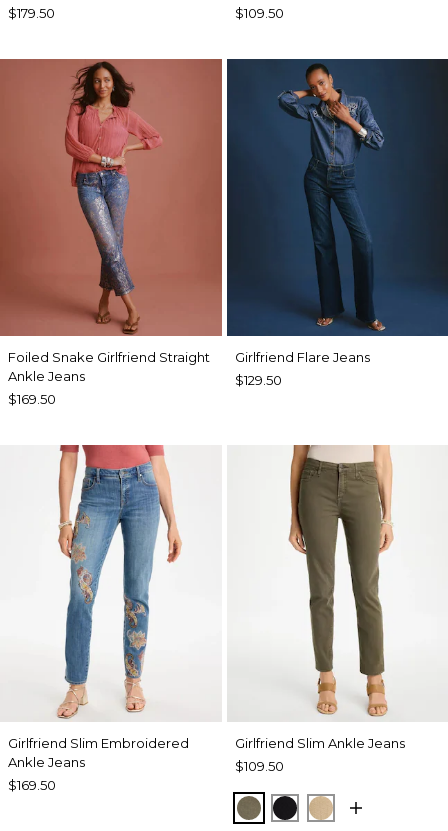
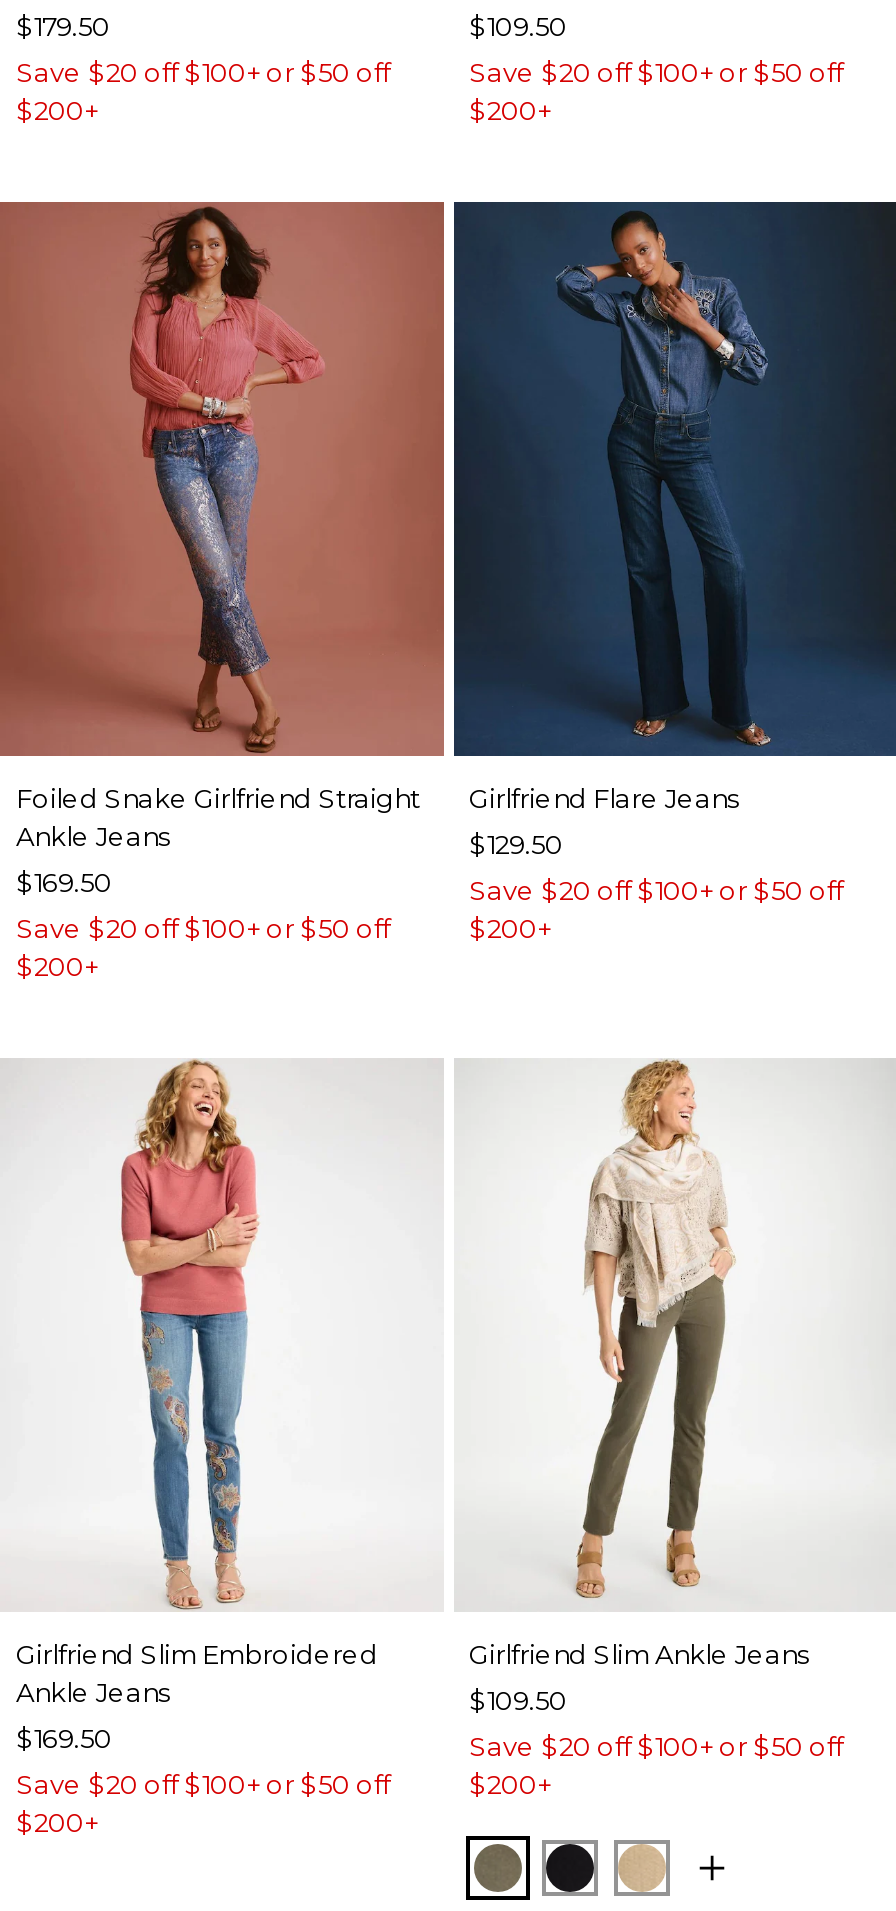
none -> [16,56,390,126] Save $20 off $100+ or $50 off | $200+
none -> [469,56,843,126] Save $20 off $100+ or $50 off | $200+
none -> [16,912,390,982] Save $20 off $100+ or $50 off | $200+
none -> [469,874,843,944] Save $20 off $100+ or $50 off | $200+
[56,444,182,720] [image] -> [118,1058,348,1610] [image]
[288,444,394,717] [image] -> [572,1058,782,1600] [image]
none -> [16,1767,390,1837] Save $20 off $100+ or $50 off | $200+
none -> [469,1729,843,1799] Save $20 off $100+ or $50 off | $200+

